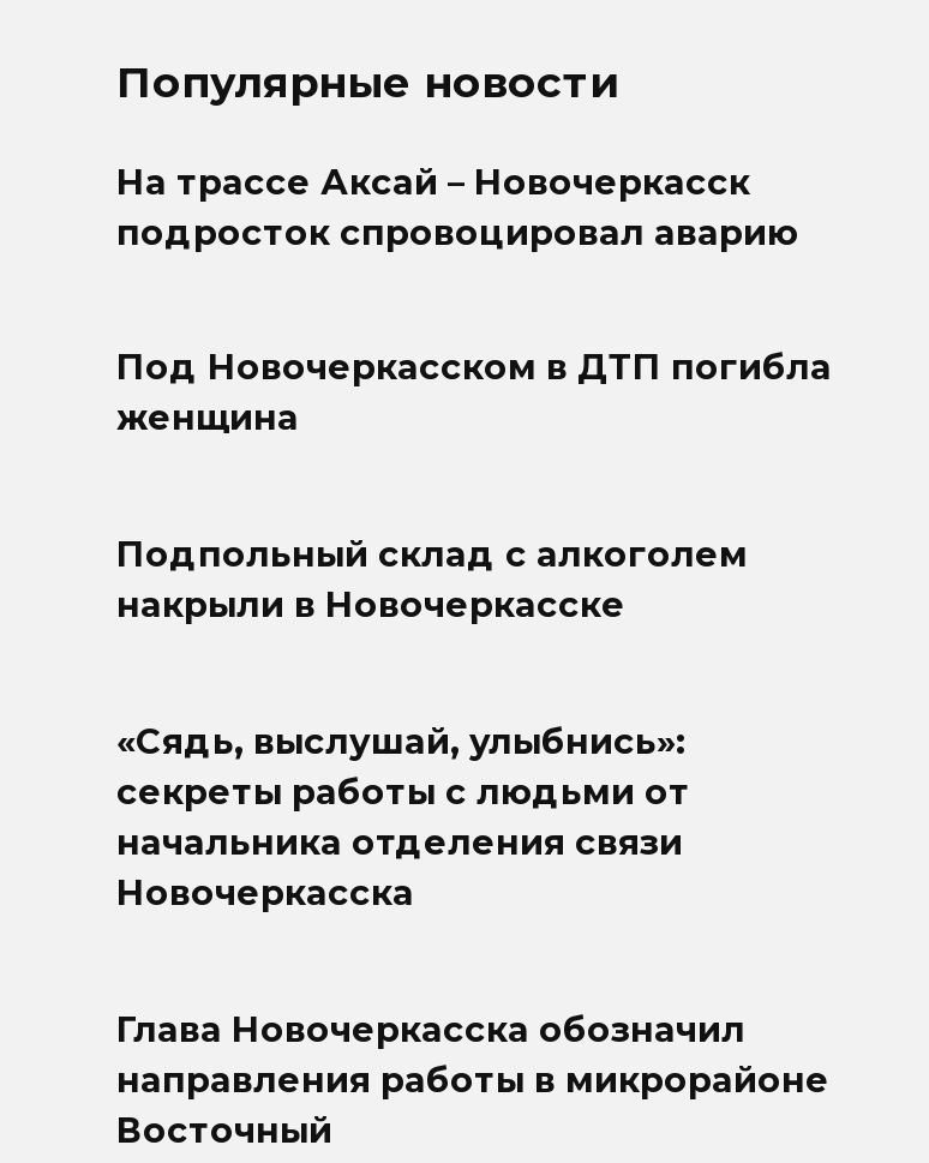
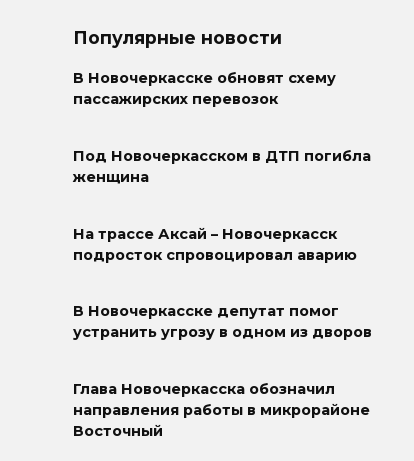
none -> [73,69,336,108] В Новочеркасске обновят схему | пассажирских перевозок
moved [116,159,798,253] -> [73,225,357,264]: На трассе Аксай – Новочеркасск | подросток спровоцировал аварию
[116,533,748,626] Подпольный склад с алкоголем | накрыли в Новочеркасске -> none
[116,719,690,914] «Сядь, выслушай, улыбнись»: | секреты работы с людьми от | начальника отделения связи | Новочеркасска -> [73,303,372,342] В Новочеркасске депутат помог | устранить угрозу в одном из дворов

